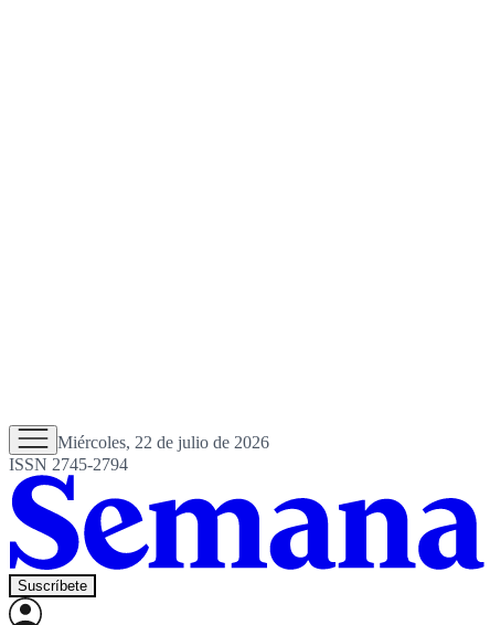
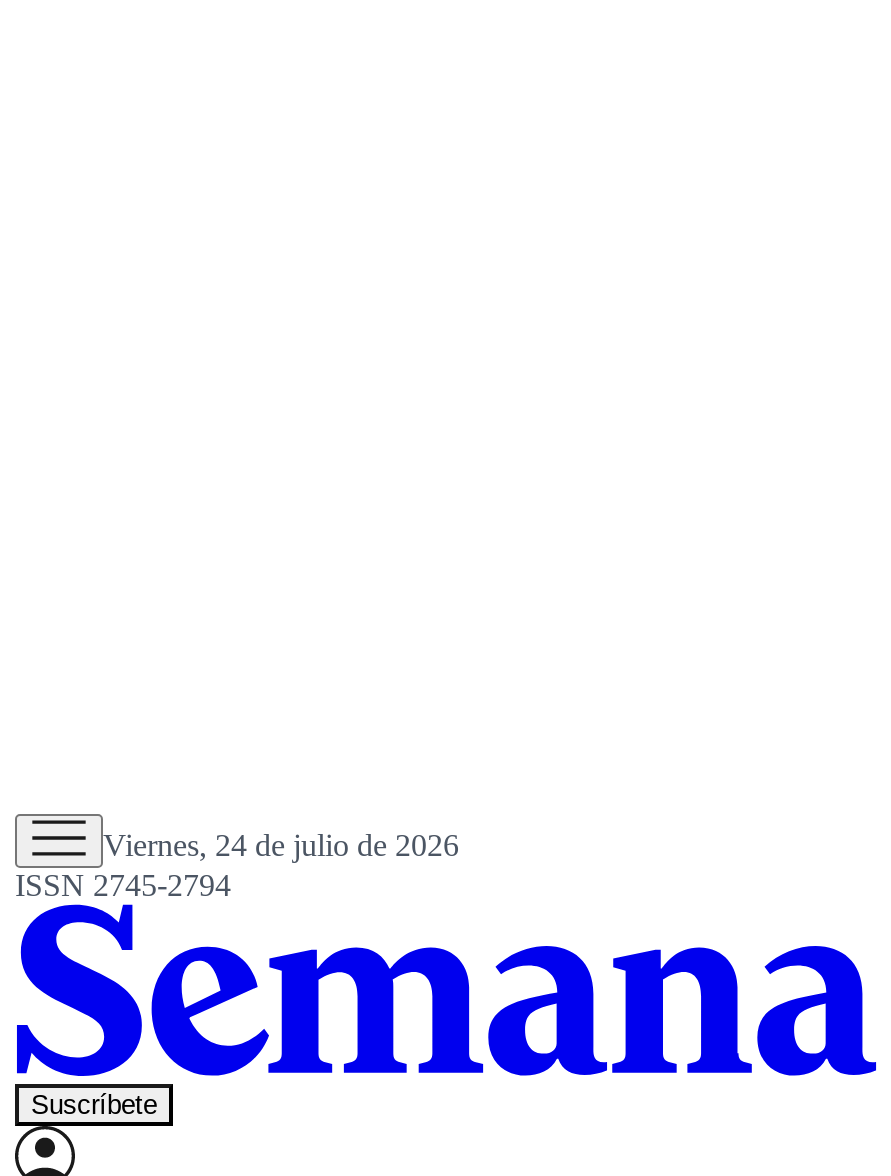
[57,433,269,452] Miércoles, 22 de julio de 2026 -> [103,828,459,862] Viernes, 24 de julio de 2026

